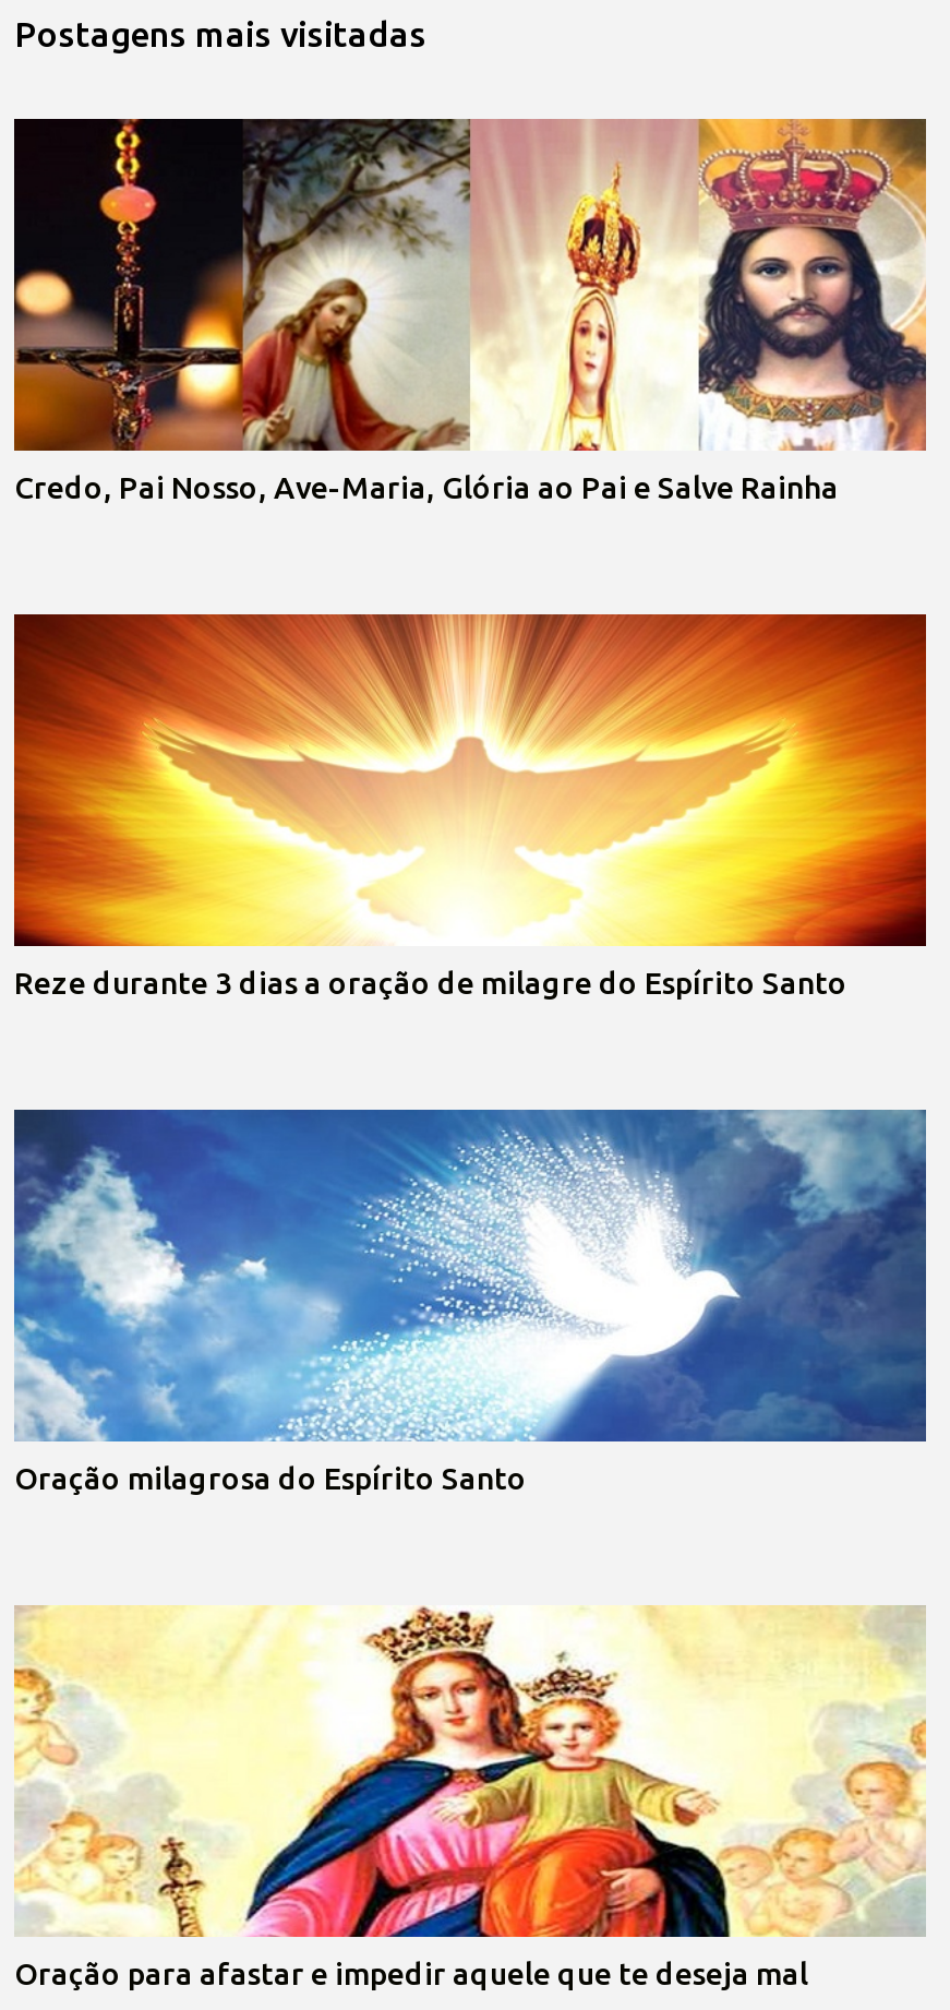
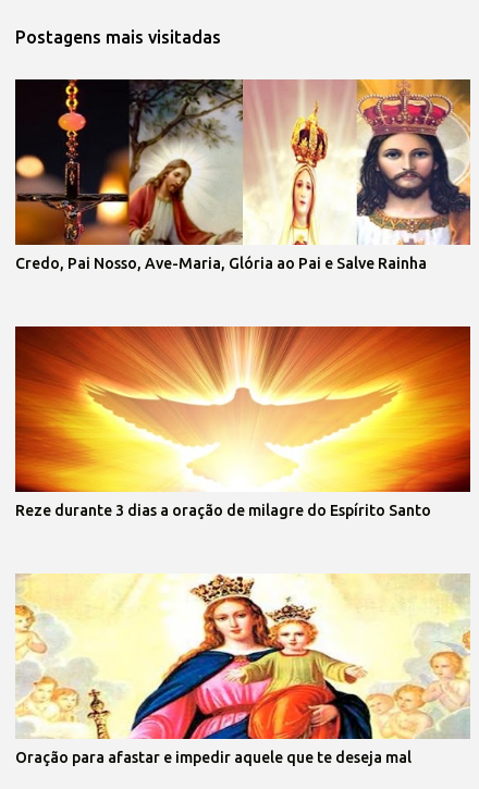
[12,1108,928,1496] [image] | Oração milagrosa do Espírito Santo -> none

